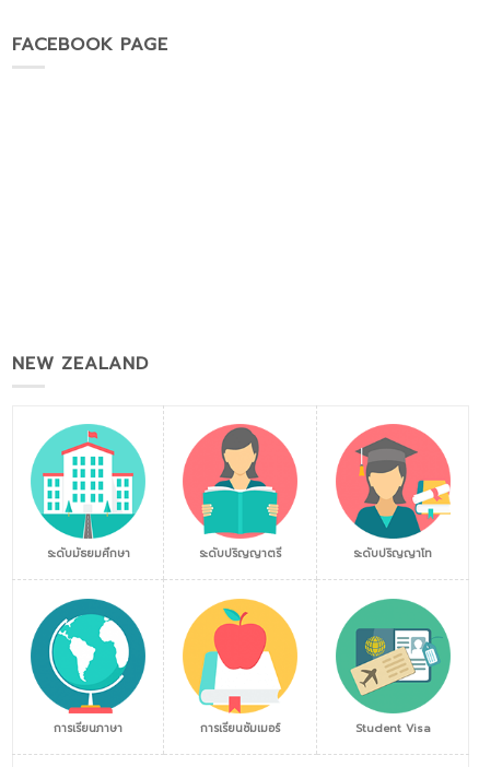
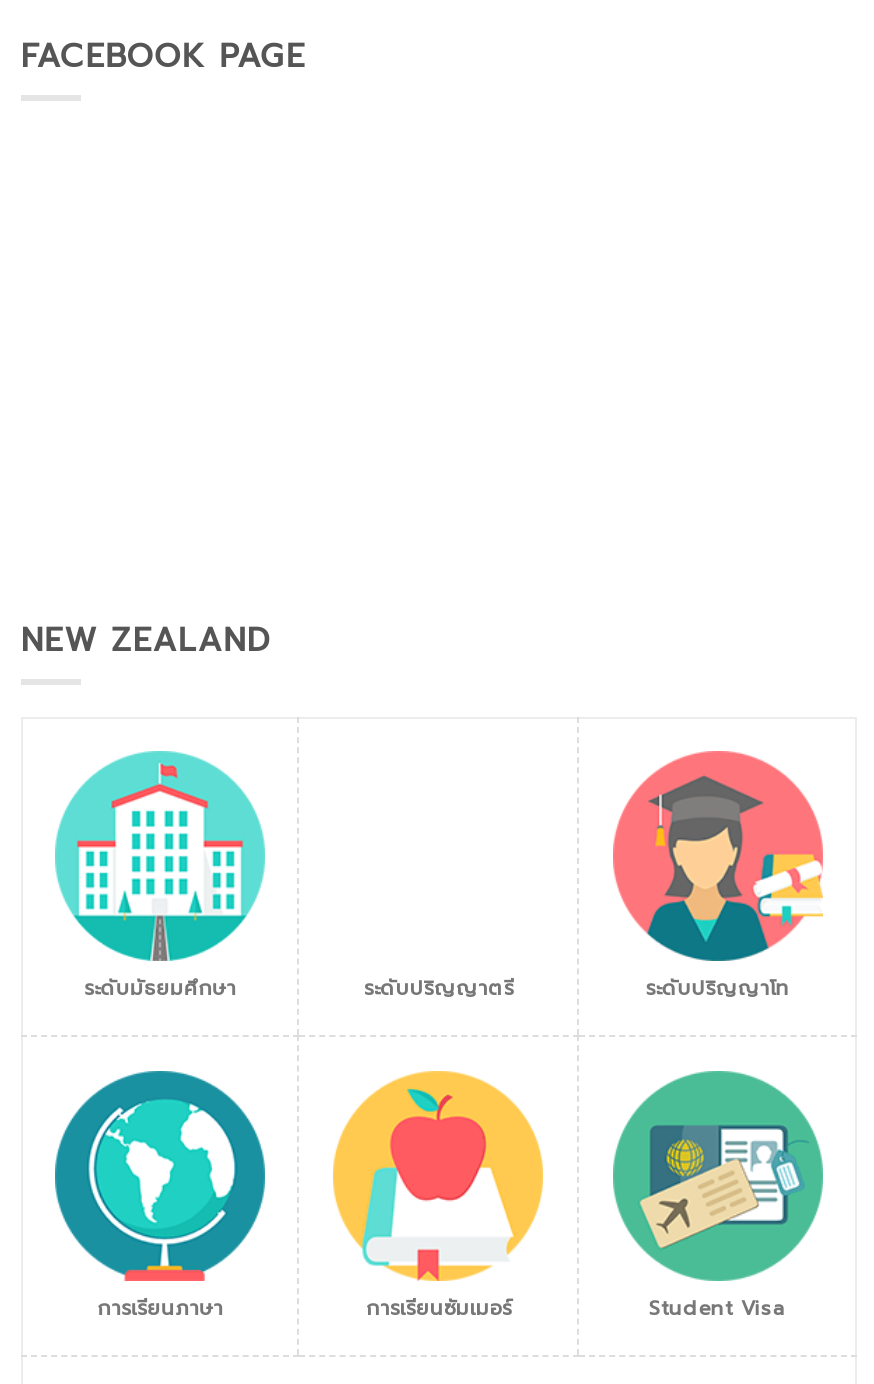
[182,423,299,540] [image] -> none

